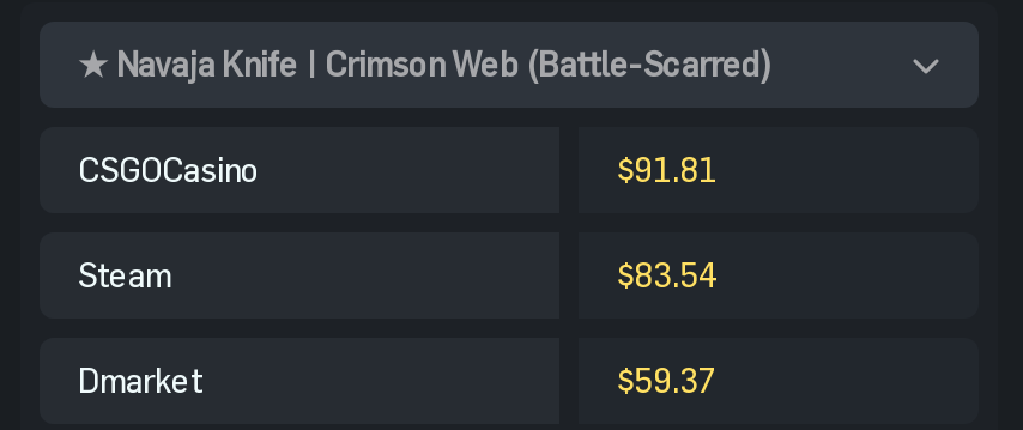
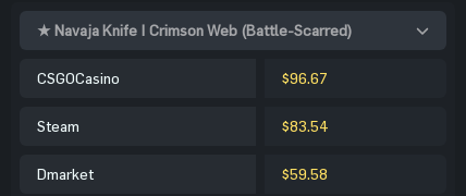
[617,147,718,188] $91.81 -> [282,68,328,87] $96.67
[617,358,718,399] $59.37 -> [282,164,328,182] $59.58

